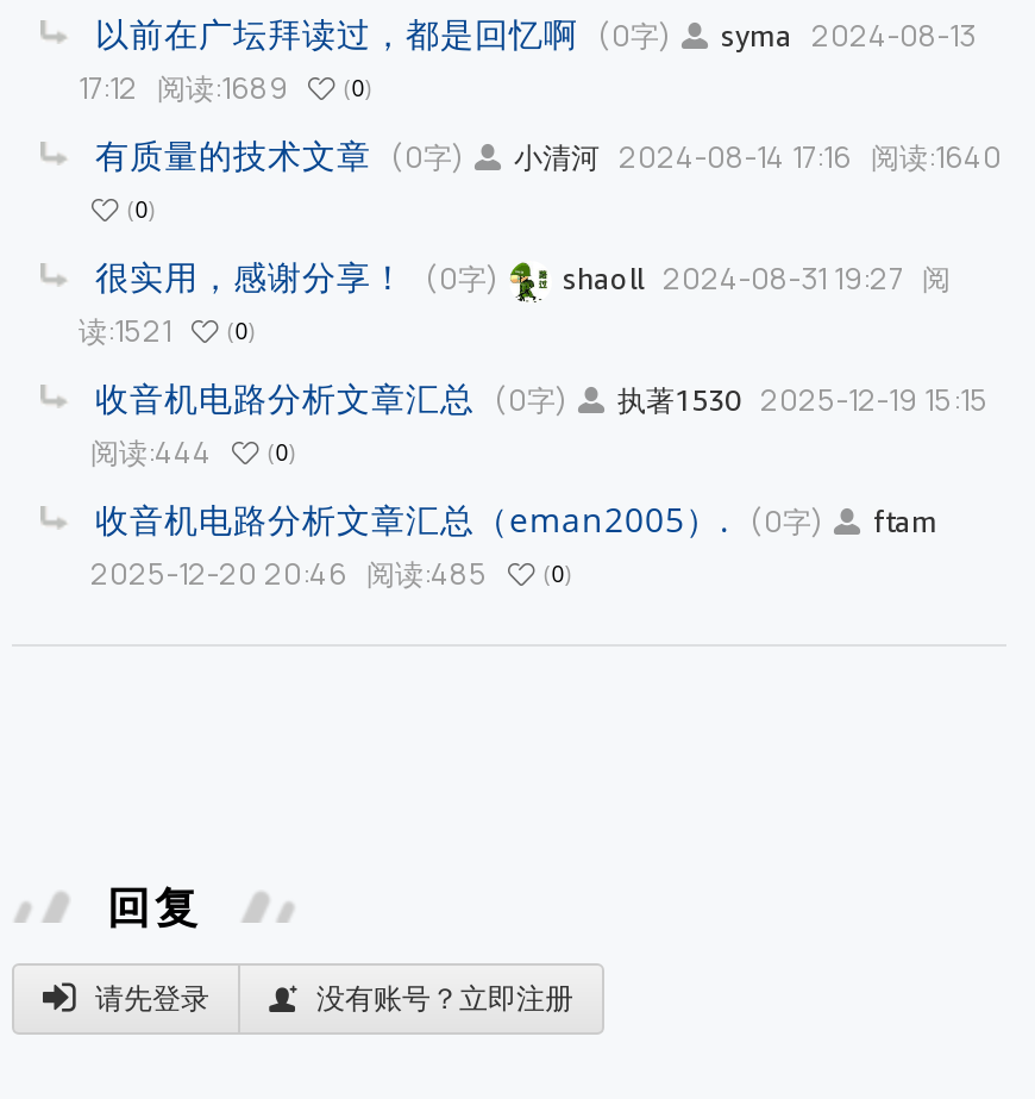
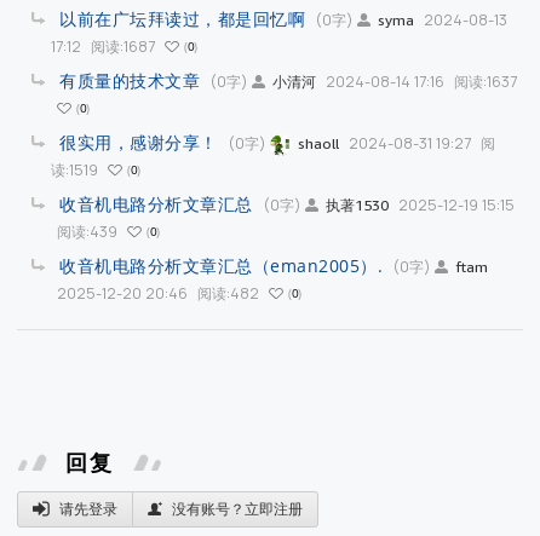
[79,68,365,108] 17:12 阅读:1689 0 -> [51,36,194,57] 17:12 阅读:1687 0
[95,132,1002,177] 有质量的技术文章 (0字) 小清河 2024-08-14 17:16 阅读:1640 -> [59,69,517,92] 有质量的技术文章 (0字) 小清河 2024-08-14 17:16 阅读:1637
[79,311,248,351] 读:1521 0 -> [51,160,137,180] 读:1519 0
[90,432,289,473] 阅读:444 0 -> [57,221,157,242] 阅读:439 0
[90,554,565,594] 2025-12-20 20:46 阅读:485 0 -> [57,283,298,304] 2025-12-20 20:46 阅读:482 0

